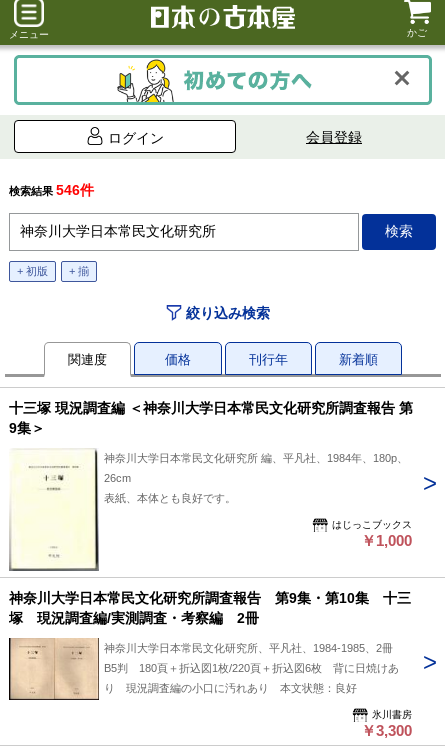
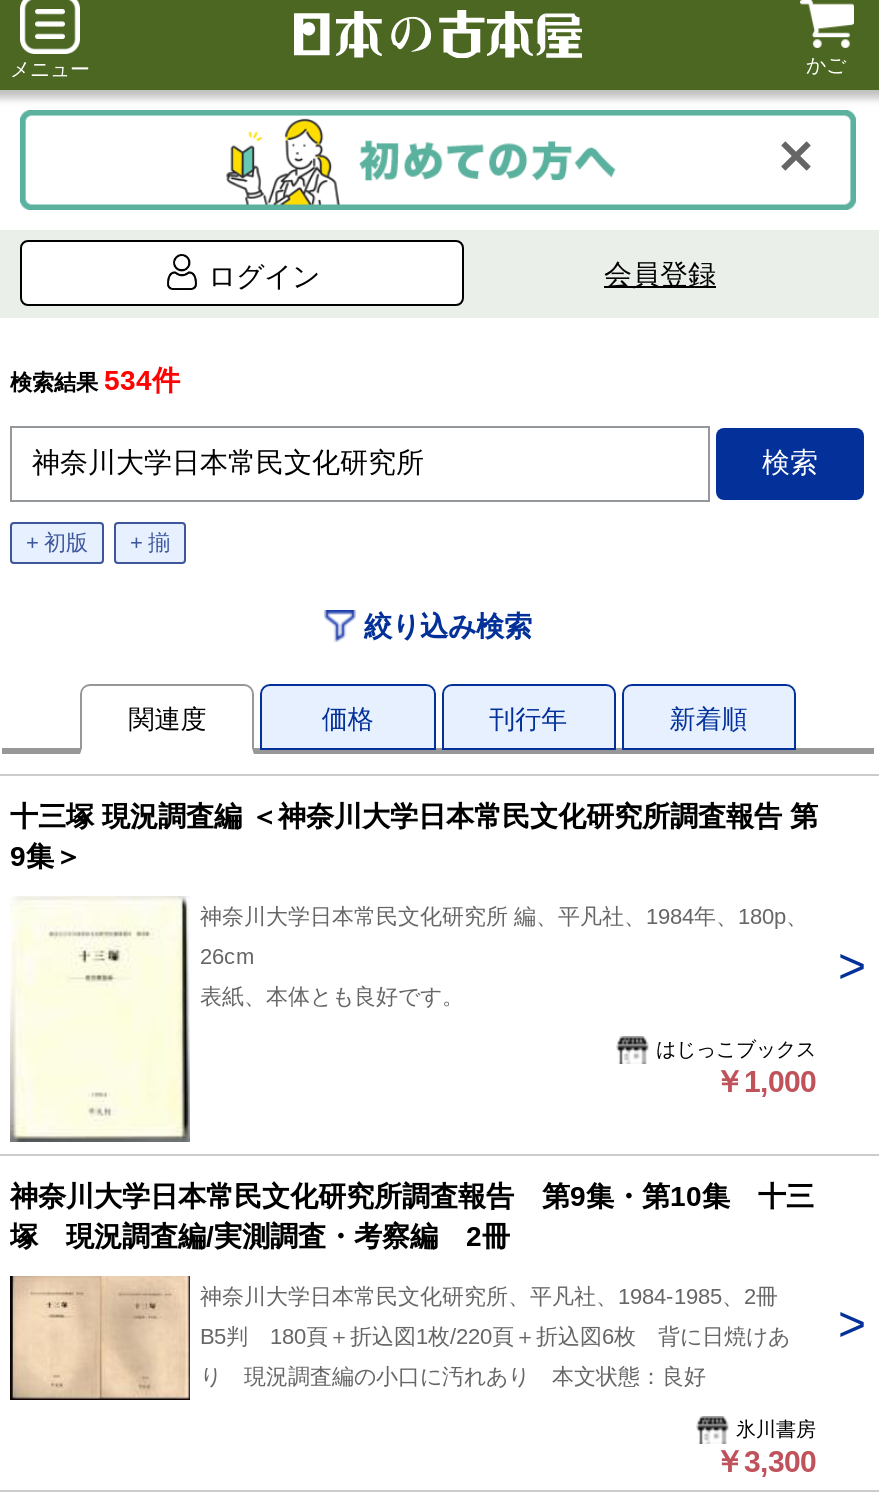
[9,182,94,198] 検索結果546件 -> [10,364,180,396] 検索結果534件

